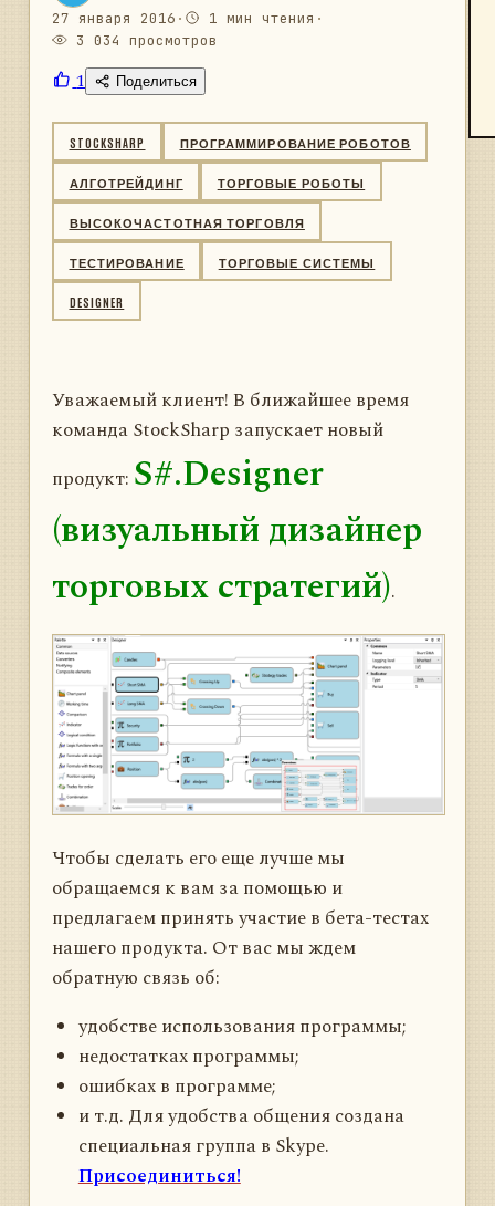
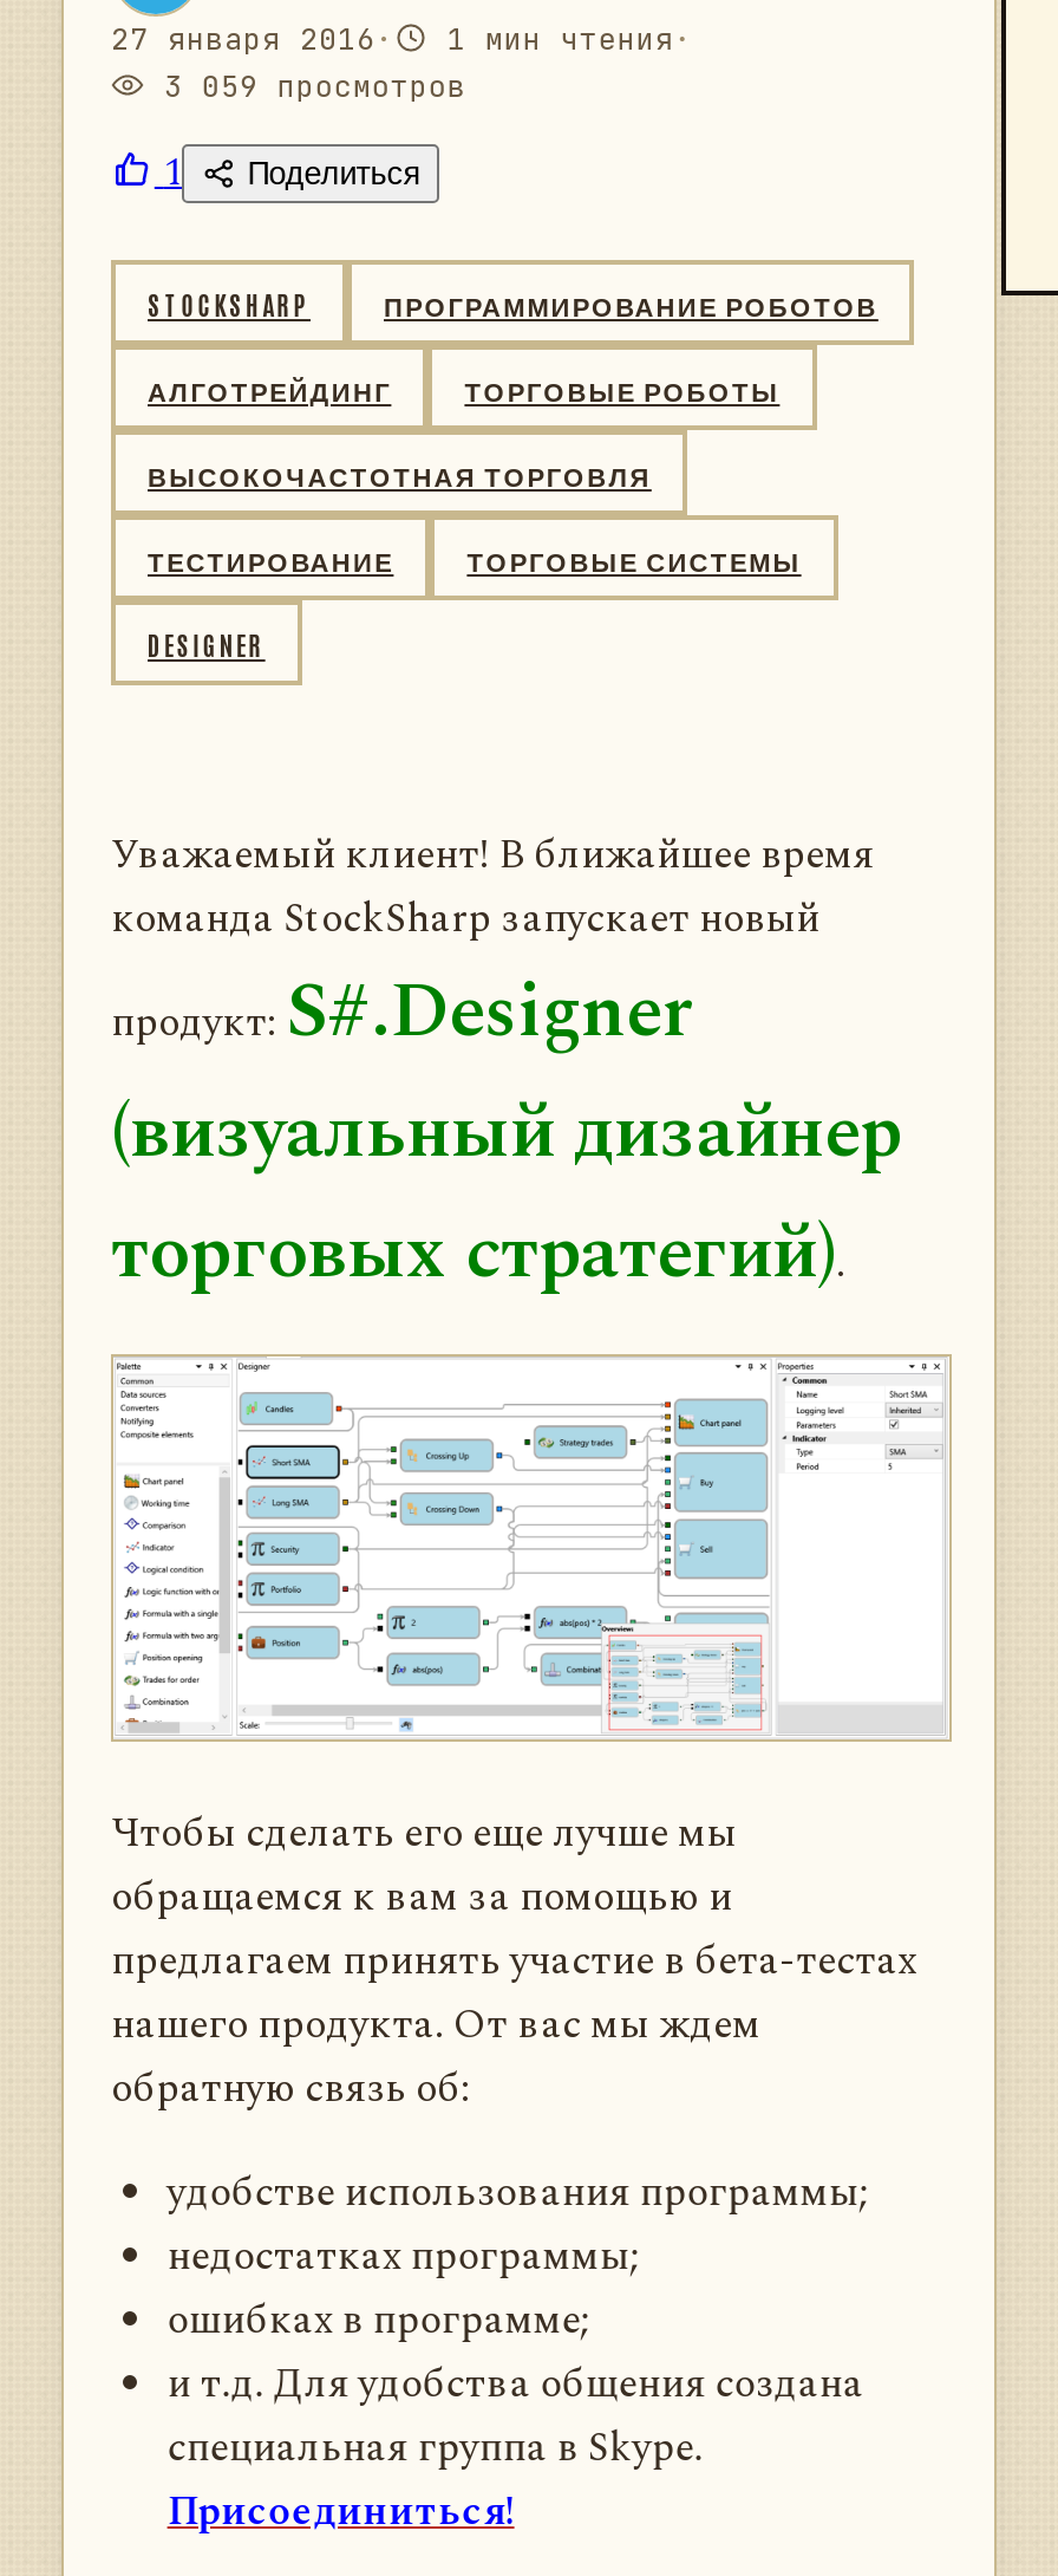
[68,31,218,50] 3 034 просмотров -> [145,66,466,106] 3 059 просмотров

